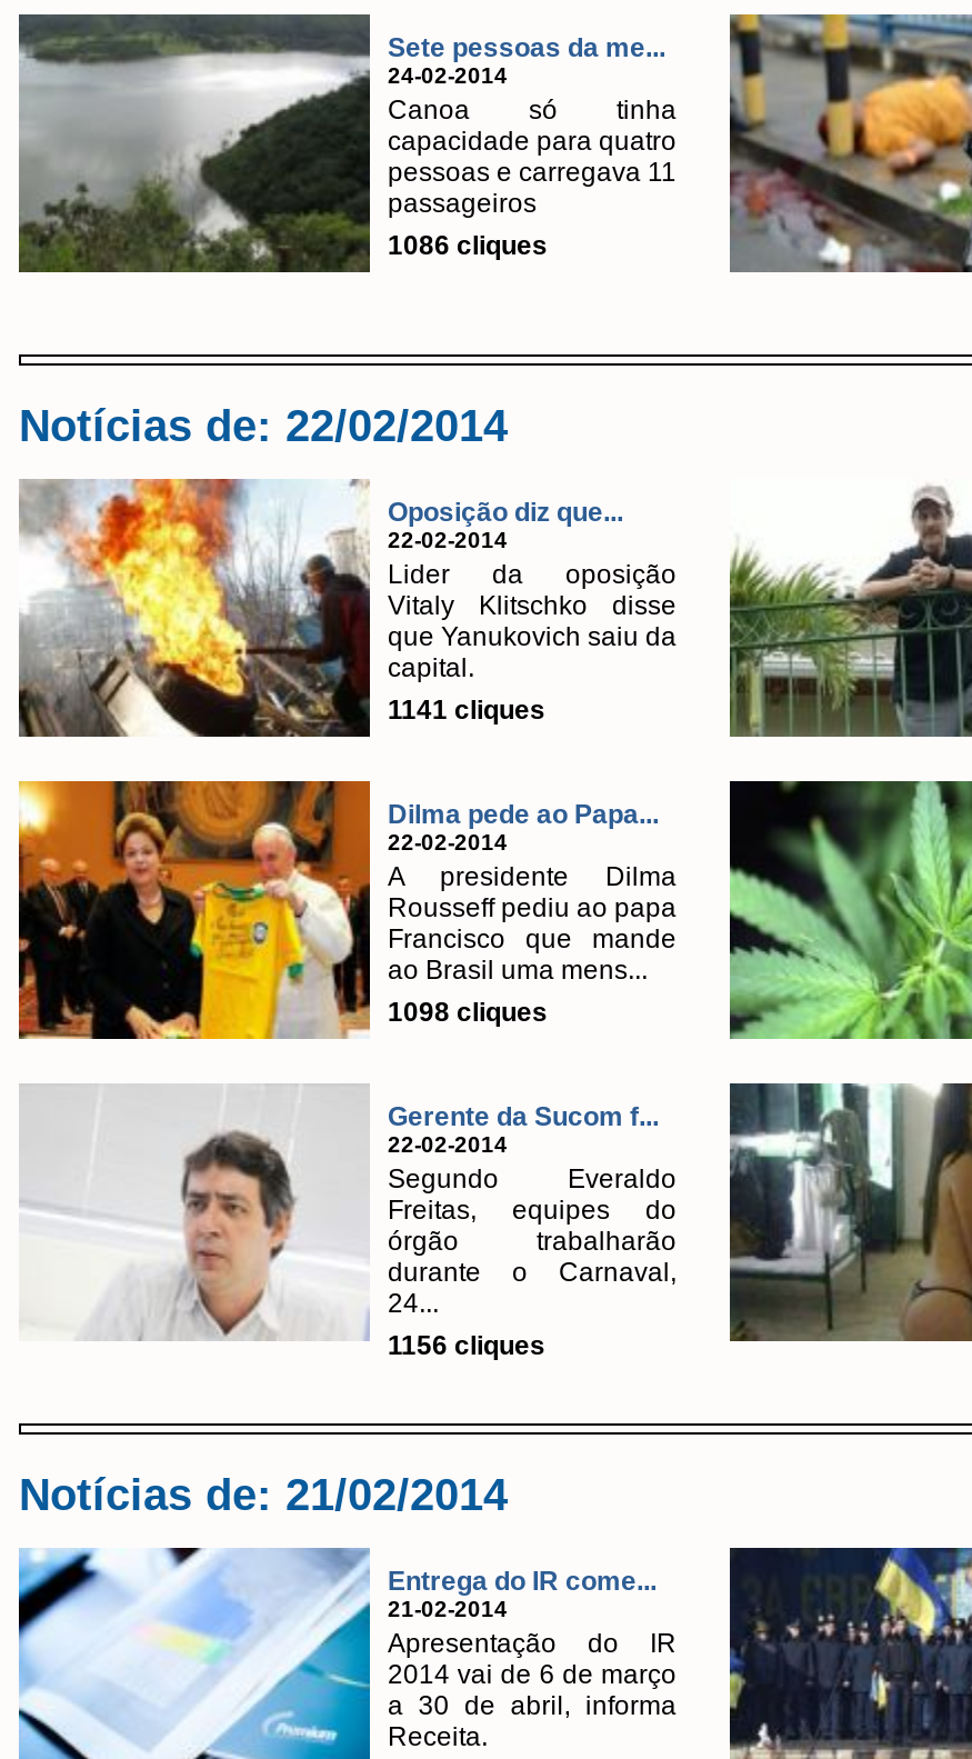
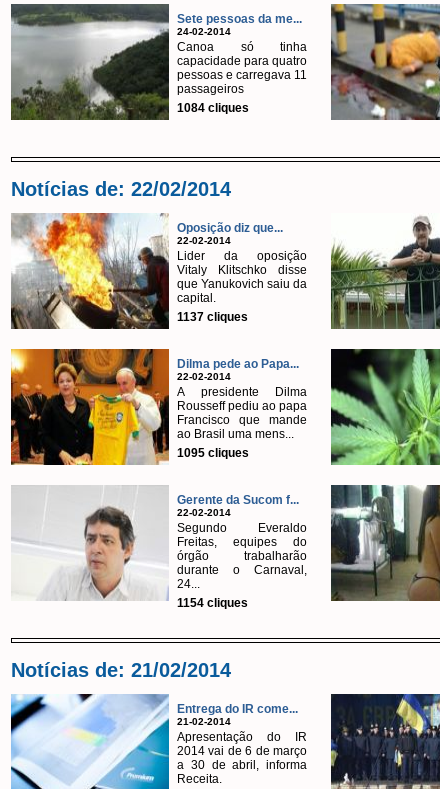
[388,230,548,261] 1086 cliques -> [177,101,249,115] 1084 cliques
[388,694,545,726] 1141 cliques -> [177,310,248,324] 1137 cliques
[388,997,548,1028] 1098 cliques -> [177,446,249,460] 1095 cliques
[388,1330,545,1361] 1156 cliques -> [177,596,248,610] 1154 cliques

